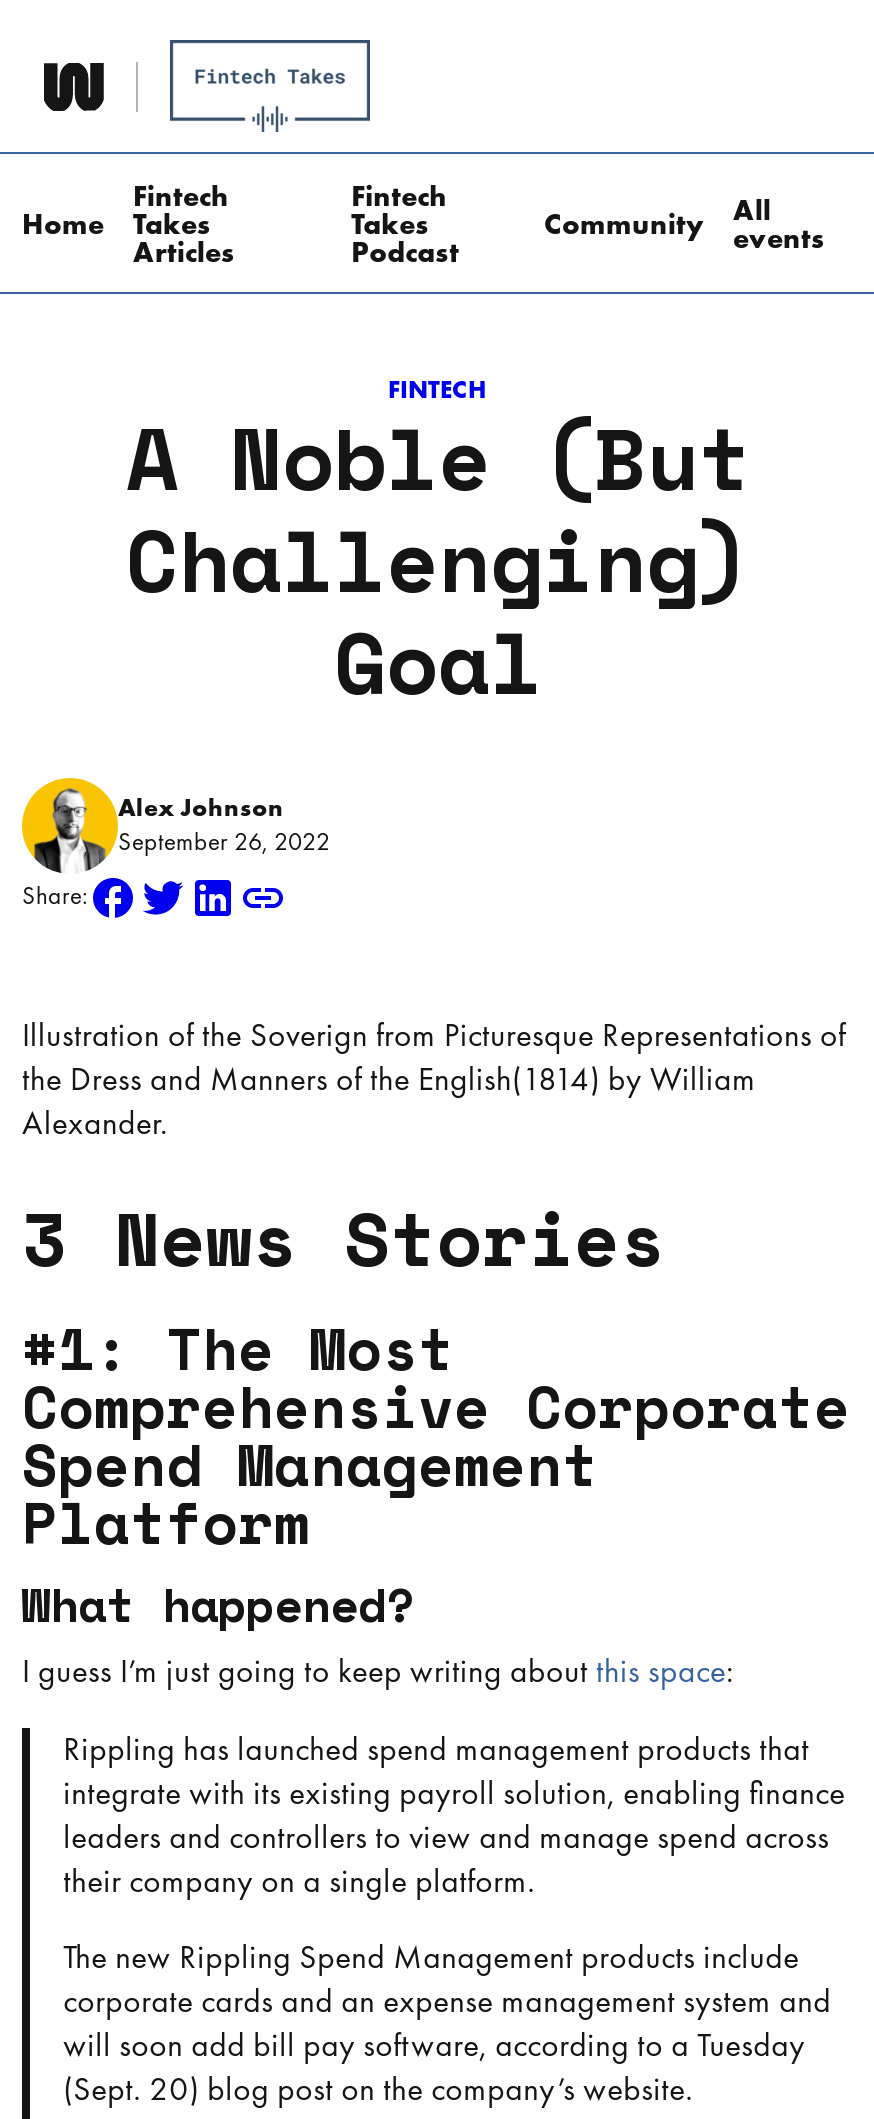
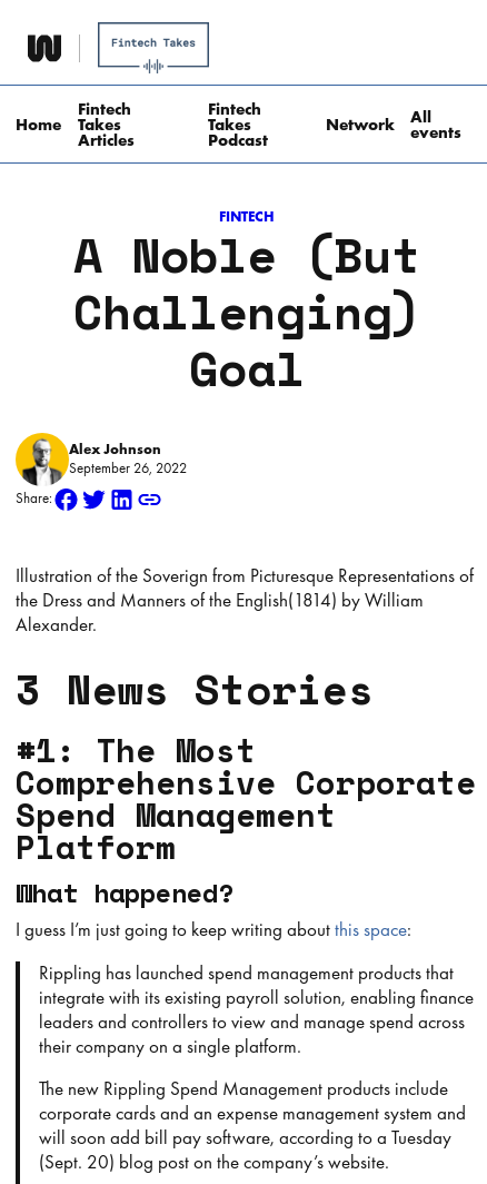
[544,205,704,241] Community -> [326,114,395,134] Network

